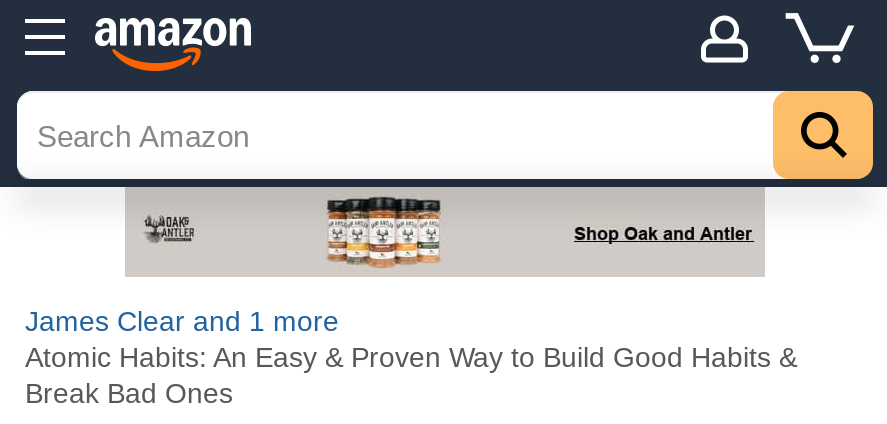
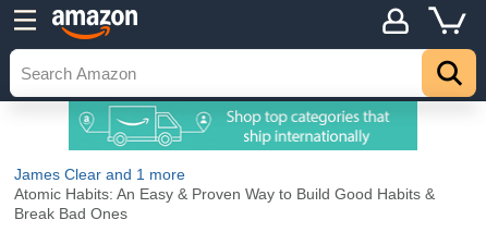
[127,185,763,275] [image] -> [69,100,417,150] [image]

